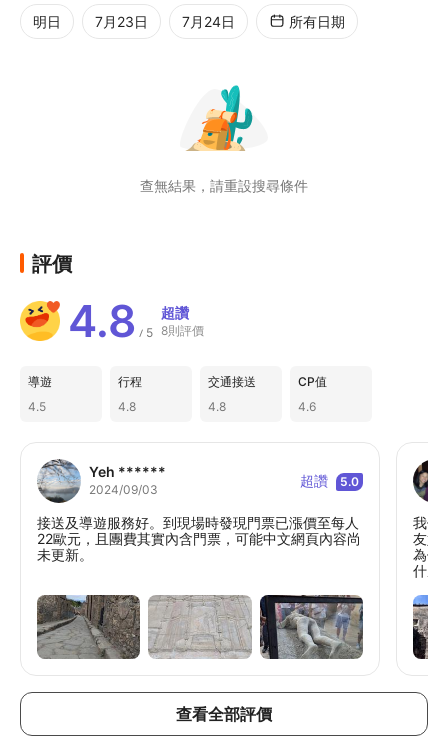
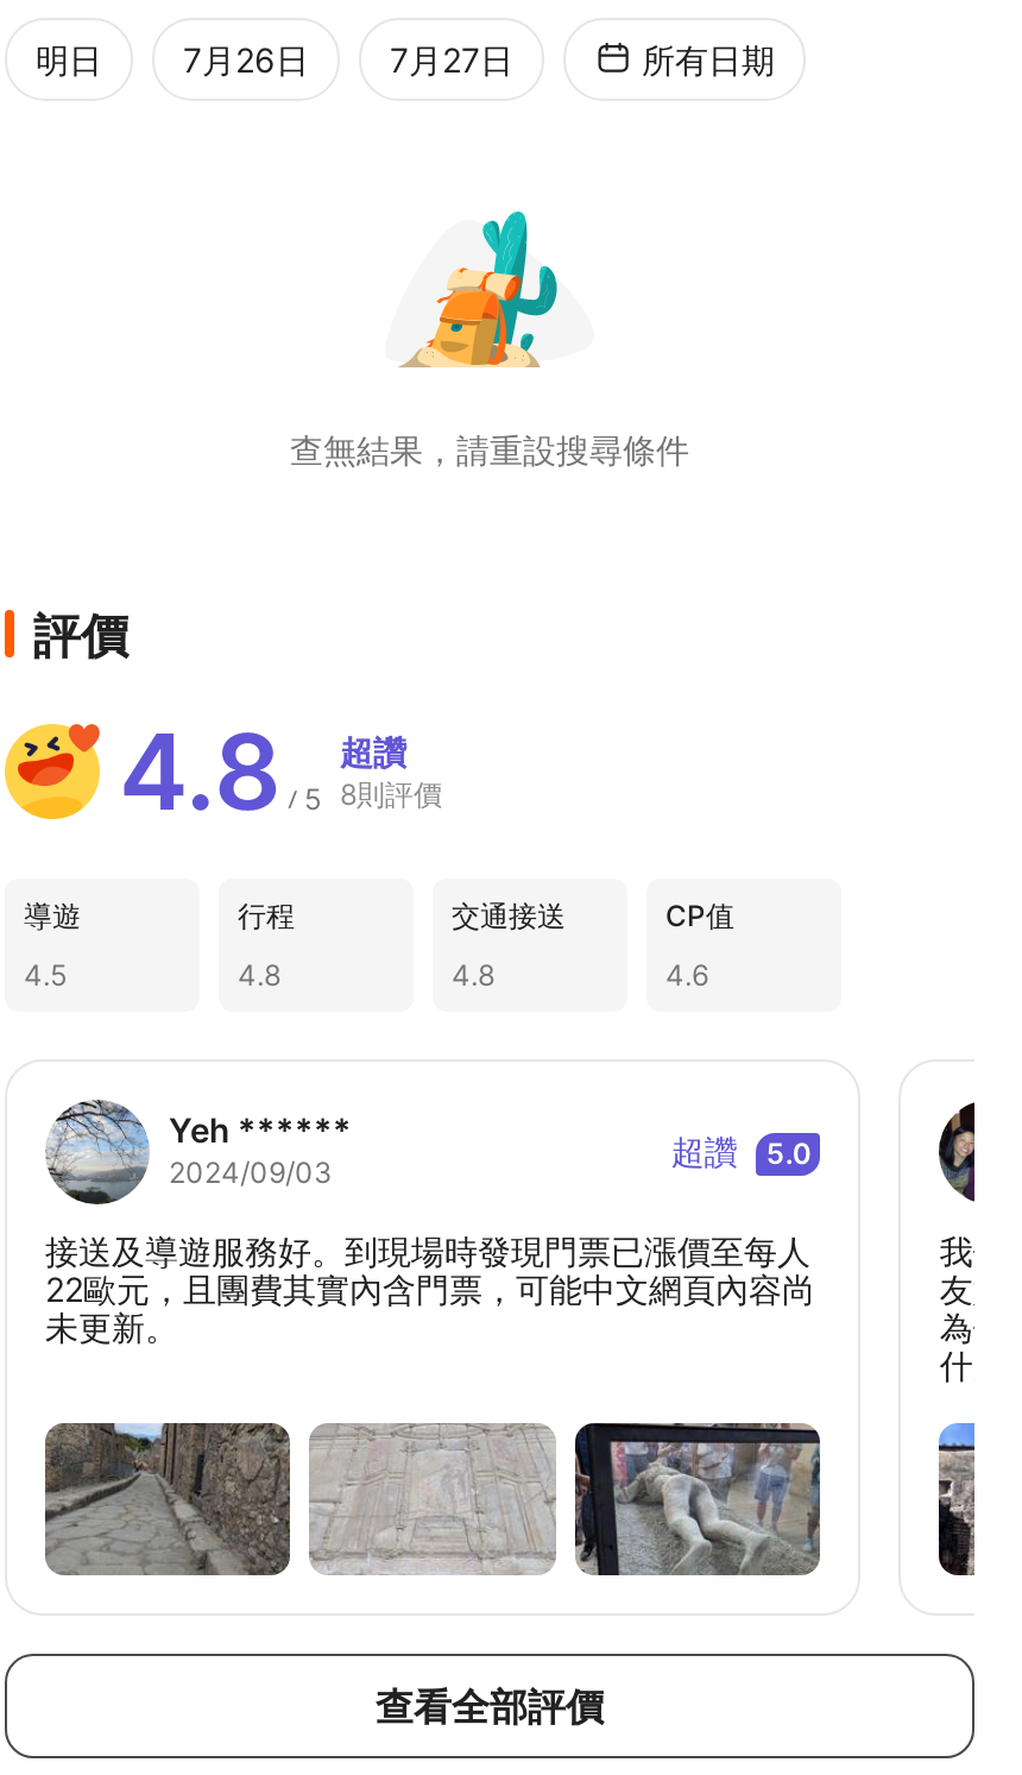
[95,12,148,29] 7月23日 -> [183,38,309,78] 7月26日
[182,12,235,29] 7月24日 -> [390,38,513,78] 7月27日

